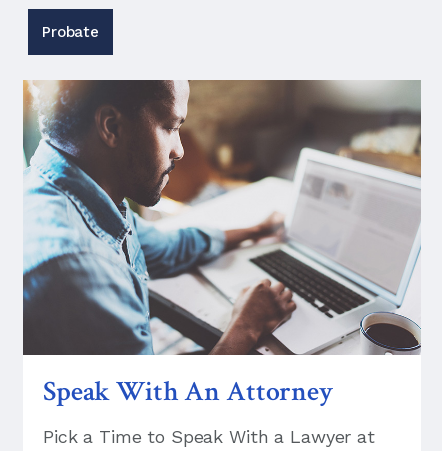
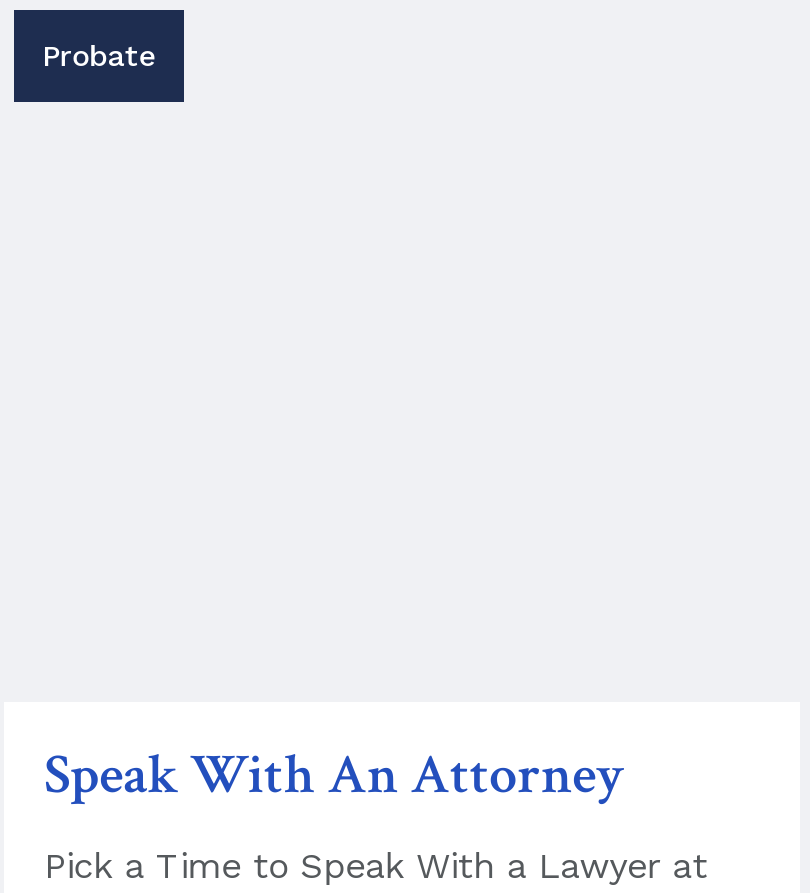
[22,79,422,356] [image] -> none

